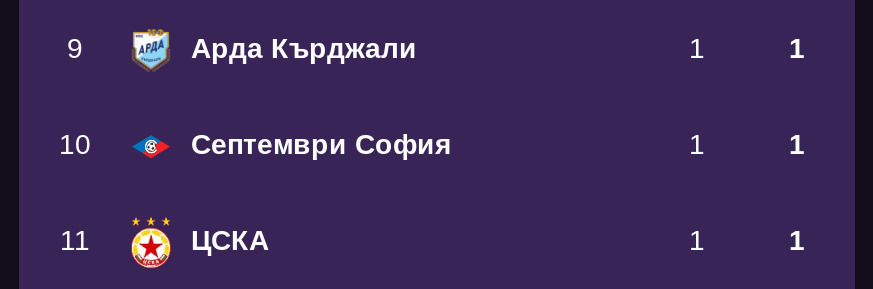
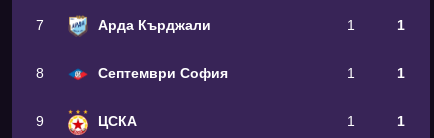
[67,32,83,64] 9 -> [36,17,44,33] 7
[59,128,91,160] 10 -> [36,65,44,81] 8
[60,224,90,256] 11 -> [36,113,44,129] 9

